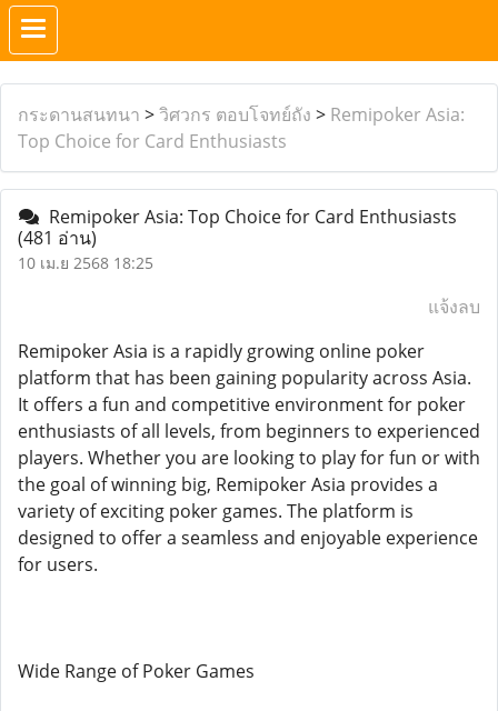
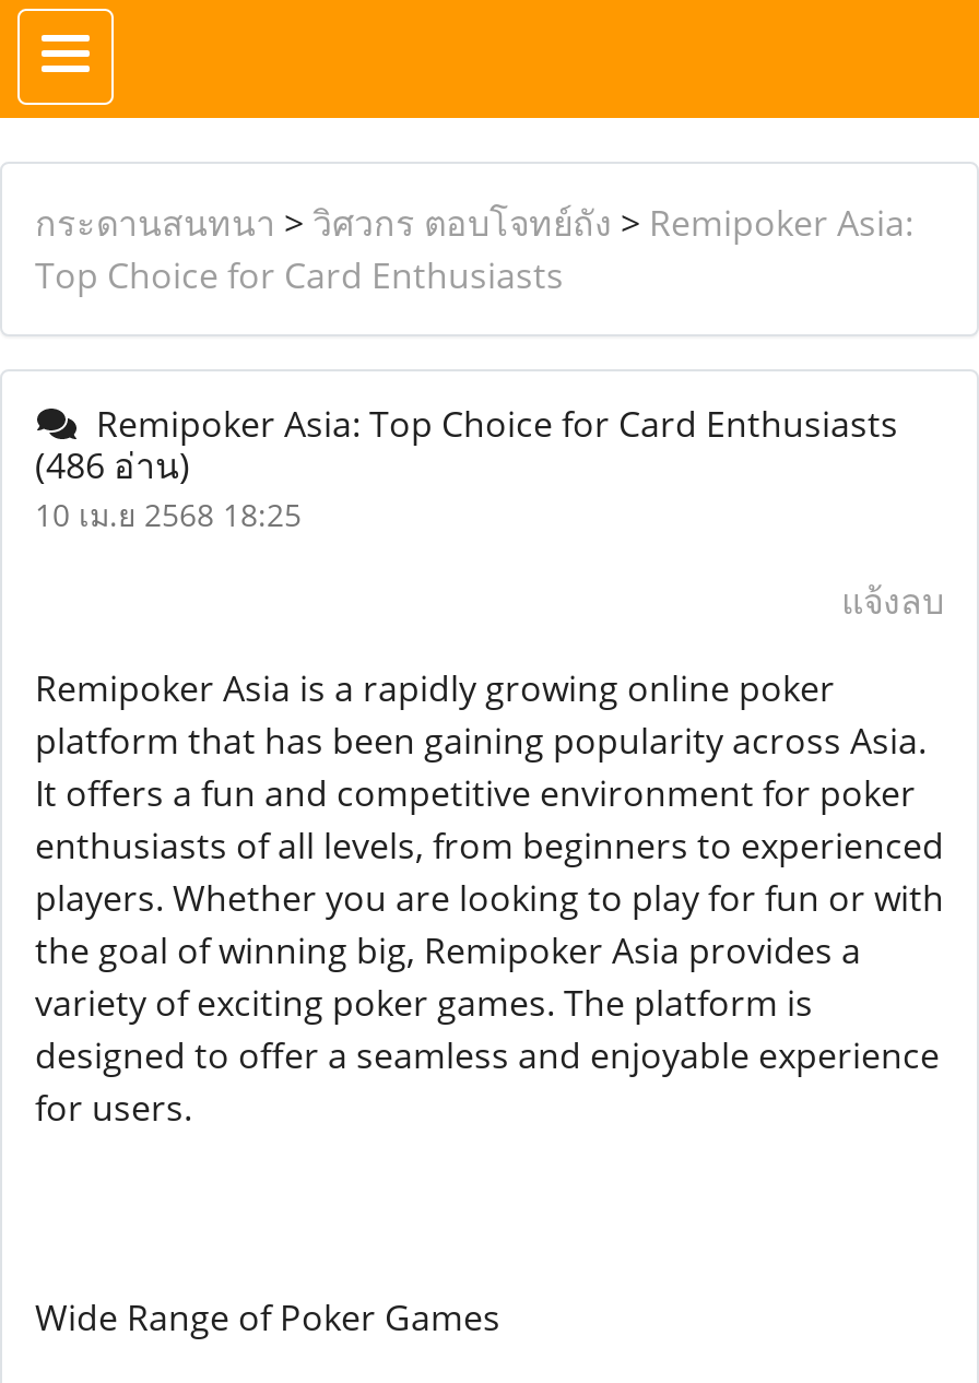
[18,226,97,250] (481 อ่าน) -> [35,441,190,489] (486 อ่าน)

